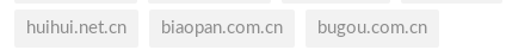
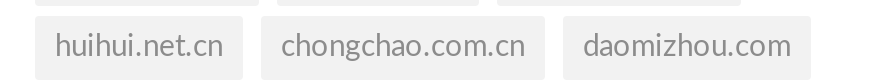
[161,18,427,36] biaopan.com.cn | bugou.com.cn -> [281,31,791,61] chongchao.com.cn | daomizhou.com

